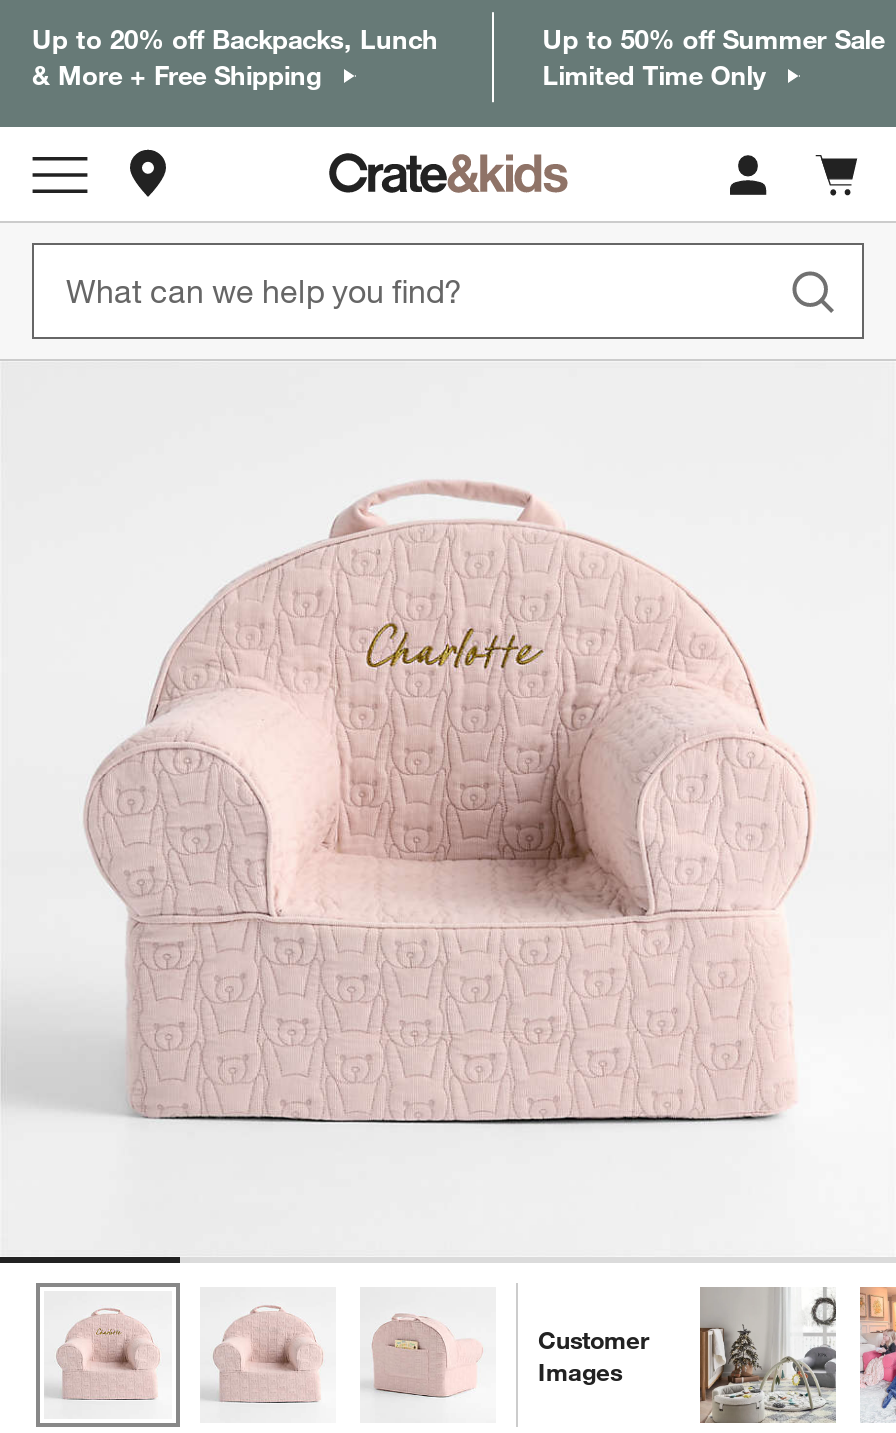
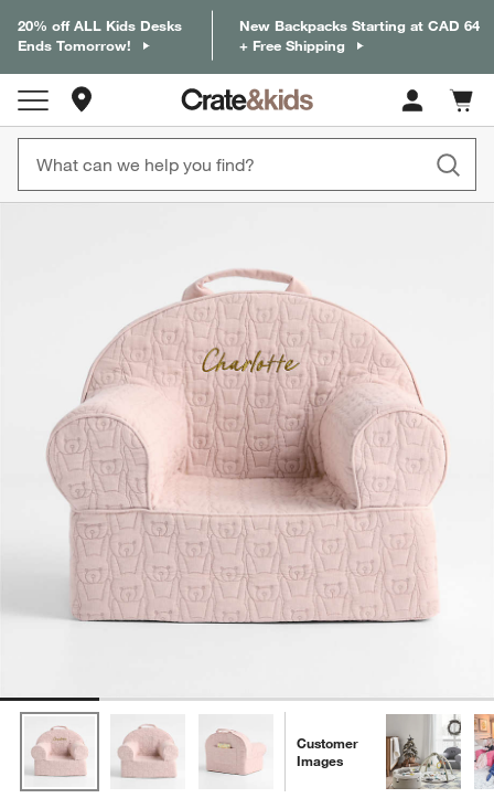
[32,23,438,91] Up to 20% off Backpacks, Lunch | & More + Free Shipping -> [18,17,182,54] 20% off ALL Kids Desks | Ends Tomorrow!
[542,23,884,91] Up to 50% off Summer Sale | Limited Time Only -> [240,17,480,54] New Backpacks Starting at CAD 64 | + Free Shipping

